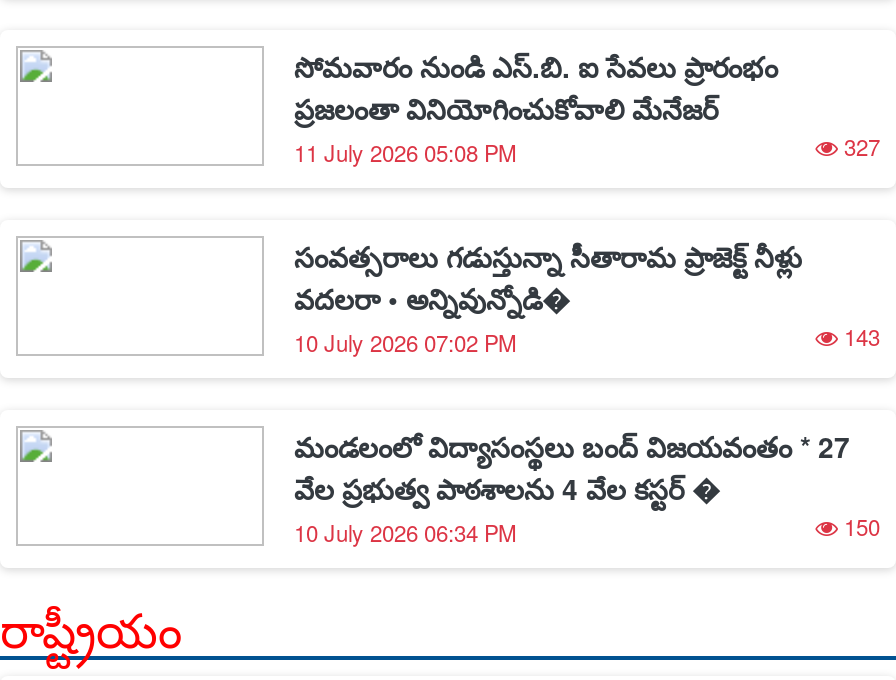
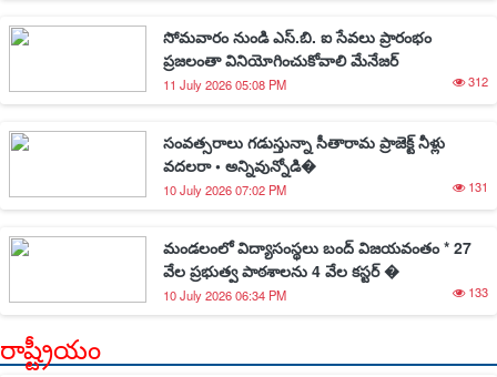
[838,130,880,162] 327 -> [465,72,488,90] 312
[838,320,880,352] 143 -> [465,177,488,195] 131
[838,510,880,542] 150 -> [465,283,488,300] 133

